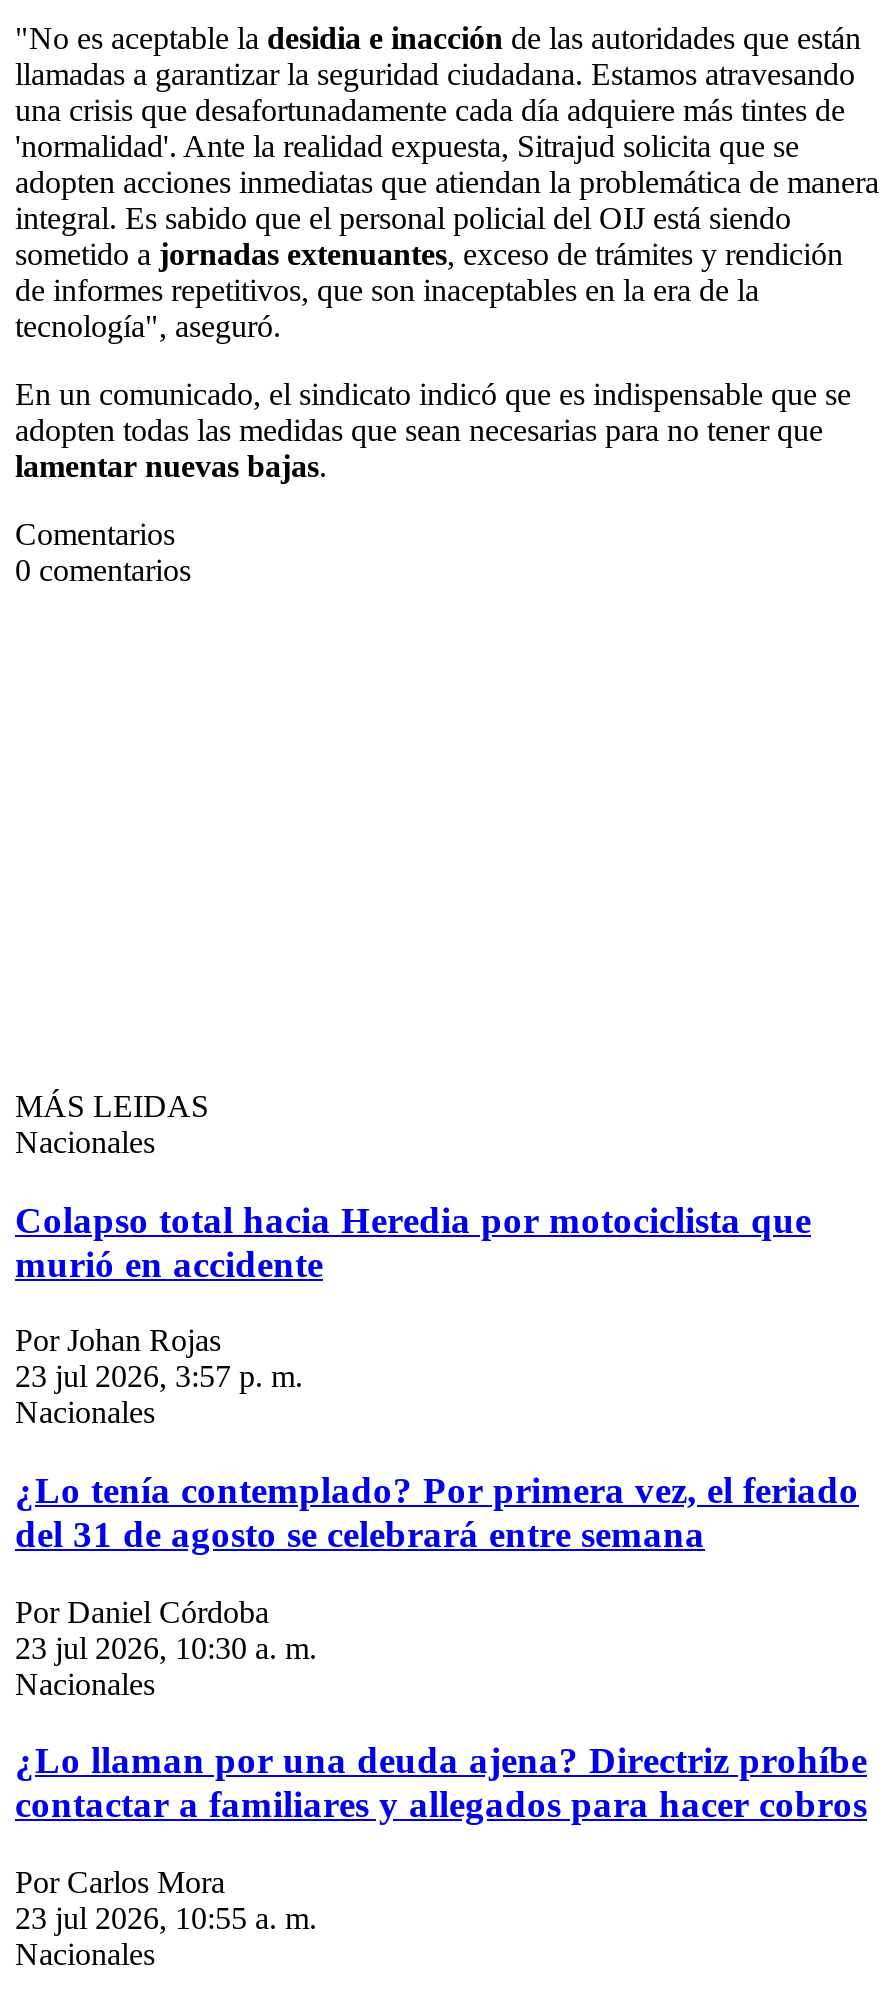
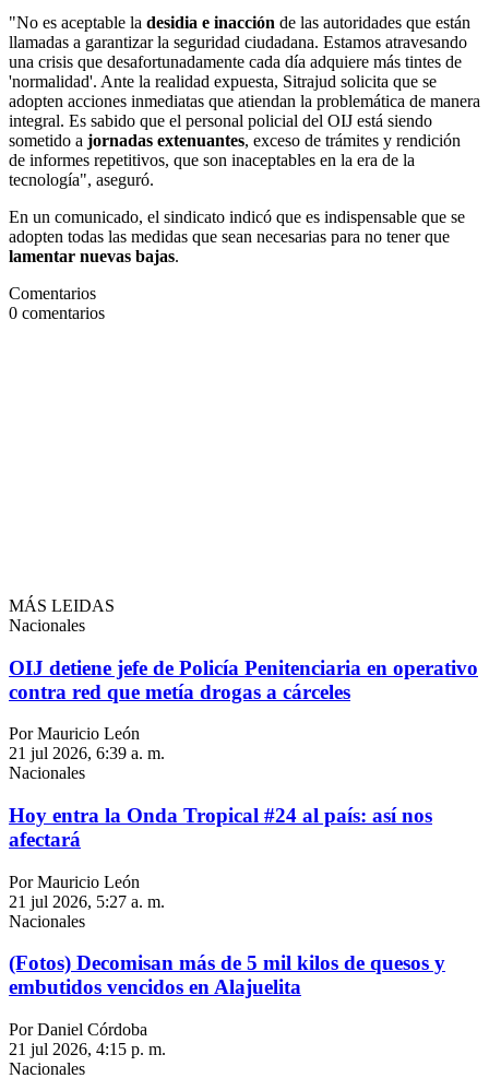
[15,1198,811,1284] Colapso total hacia Heredia por motociclista que | murió en accidente -> [9,656,478,703] OIJ detiene jefe de Policía Penitenciaria en operativo | contra red que metía drogas a cárceles
[15,1323,303,1393] Por Johan Rojas | 23 jul 2026, 3:57 p. m. -> [9,724,165,763] Por Mauricio León | 21 jul 2026, 6:39 a. m.
[15,1469,859,1555] ¿Lo tenía contemplado? Por primera vez, el feriado | del 31 de agosto se celebrará entre semana -> [9,804,432,851] Hoy entra la Onda Tropical #24 al país: así nos | afectará
moved [15,1594,269,1628] -> [9,1020,147,1039]: Por Daniel Córdoba
[15,1630,317,1664] 23 jul 2026, 10:30 a. m. -> [9,872,165,911] Por Mauricio León | 21 jul 2026, 5:27 a. m.
[15,1740,867,1826] ¿Lo llaman por una deuda ajena? Directriz prohíbe | contactar a familiares y allegados para hacer cobros -> [9,952,445,999] (Fotos) Decomisan más de 5 mil kilos de quesos y | embutidos vencidos en Alajuelita
[15,1865,317,1935] Por Carlos Mora | 23 jul 2026, 10:55 a. m. -> [9,1040,166,1058] 21 jul 2026, 4:15 p. m.

